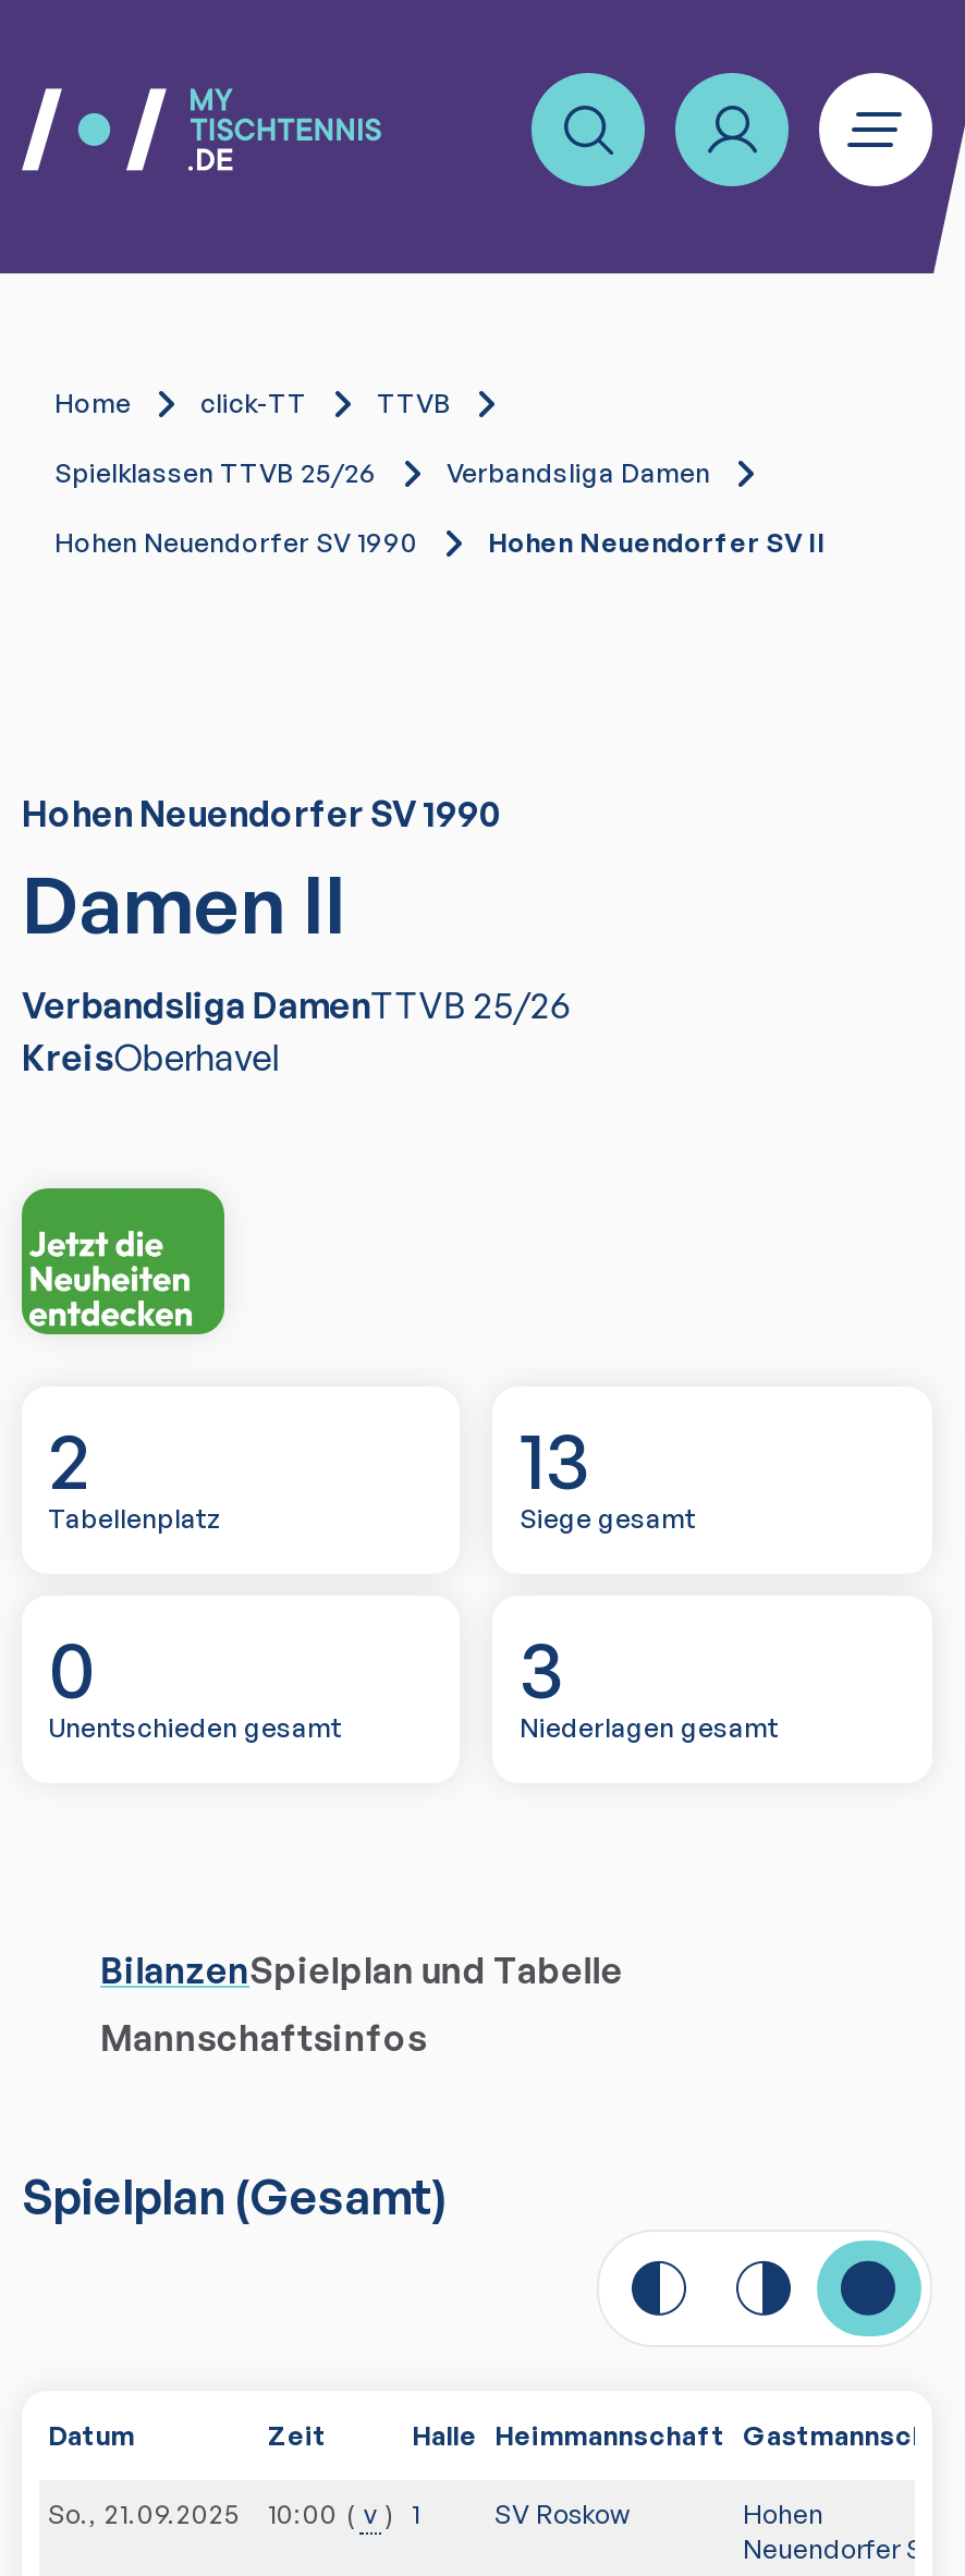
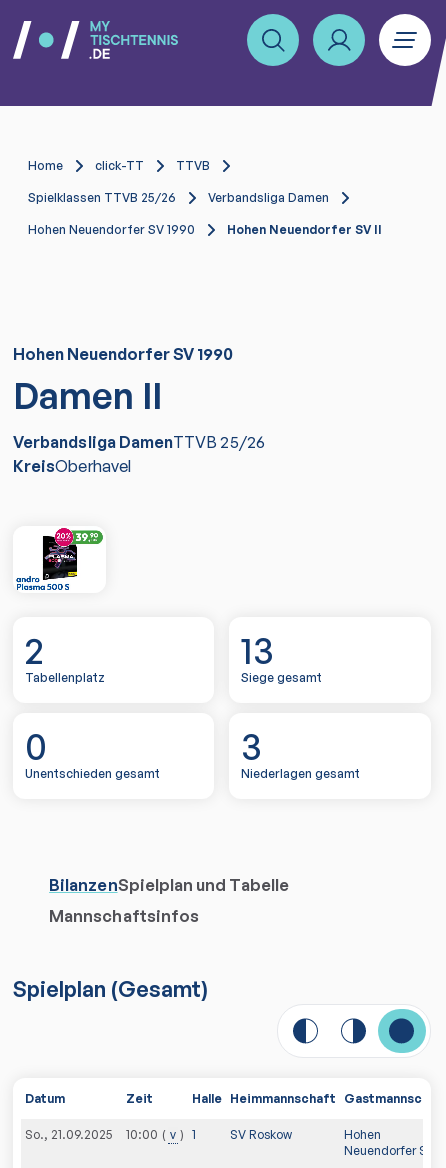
[20,1186,227,1336] [image] -> [13,526,106,593] [image]

